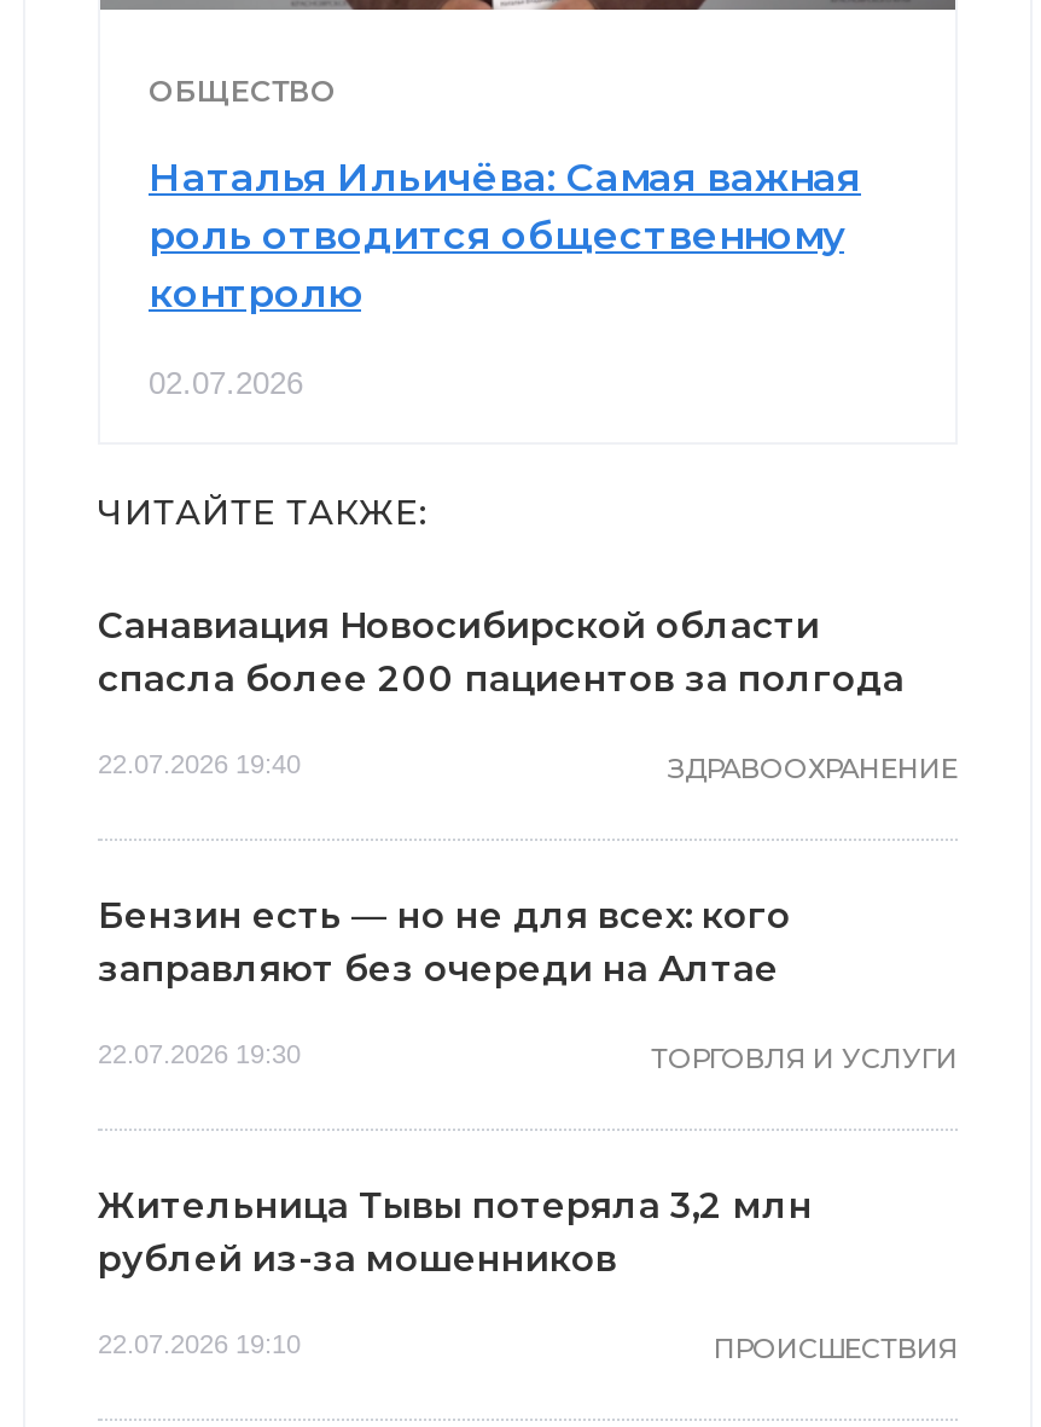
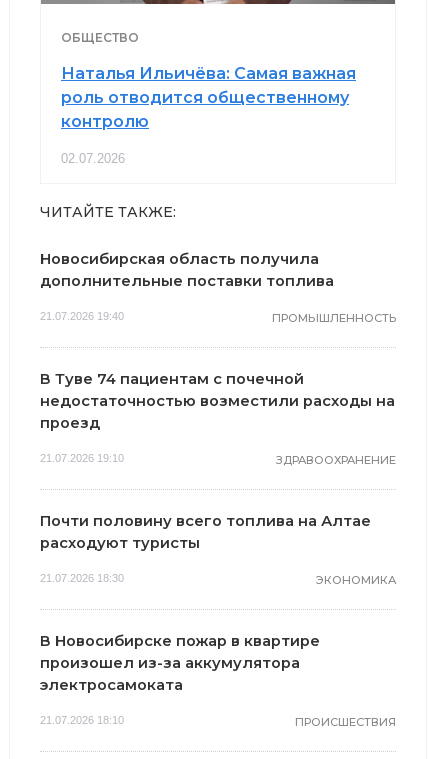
[98,604,905,778] Санавиация Новосибирской области | спасла более 200 пациентов за полгода | 22.07.2026 19:40 -> [40,250,396,464] Новосибирская область получила | дополнительные поставки топлива | 21.07.2026 19:40 | ПРОМЫШЛЕННОСТЬ | В Туве 74 пациентам с почечной | недостаточностью возместили расходы на | проезд | 21.07.2026 19:10
[98,894,791,991] Бензин есть — но не для всех: кого | заправляют без очереди на Алтае -> [40,512,371,552] Почти половину всего топлива на Алтае | расходуют туристы
[98,1039,958,1075] 22.07.2026 19:30 | ТОРГОВЛЯ И УСЛУГИ -> [40,572,396,587] 21.07.2026 18:30 | ЭКОНОМИКА
[98,1184,813,1281] Жительница Тывы потеряла 3,2 млн | рублей из-за мошенников -> [40,632,320,694] В Новосибирске пожар в квартире | произошел из-за аккумулятора | электросамоката
[98,1329,301,1358] 22.07.2026 19:10 -> [40,714,124,726] 21.07.2026 18:10

